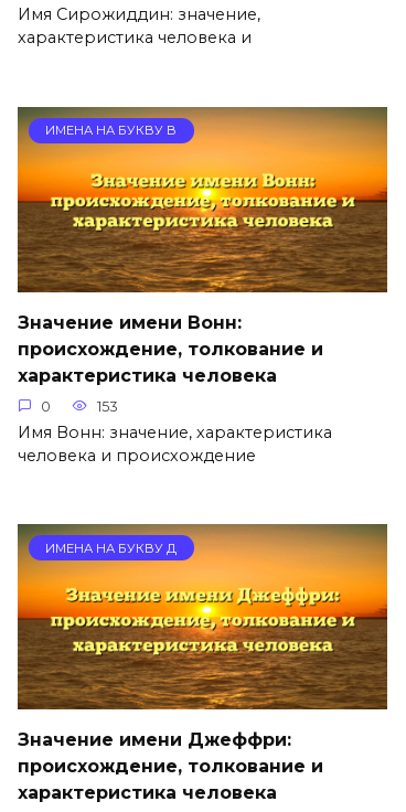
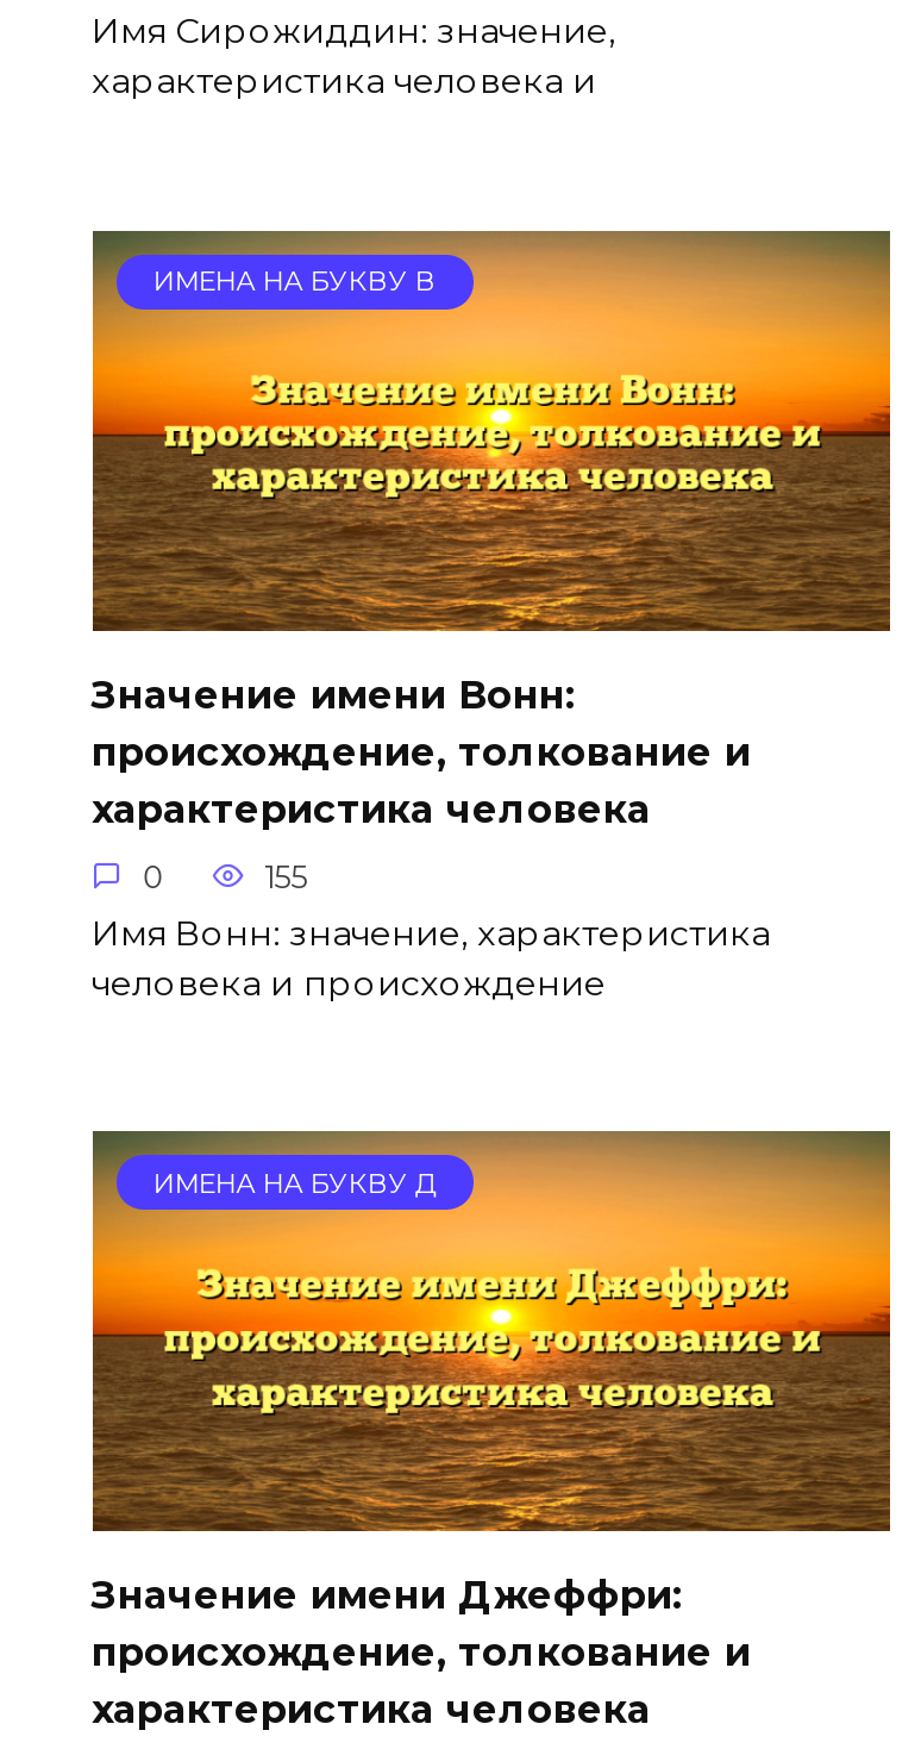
[97,398,118,415] 153 -> [264,859,307,895] 155

